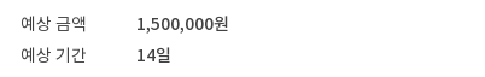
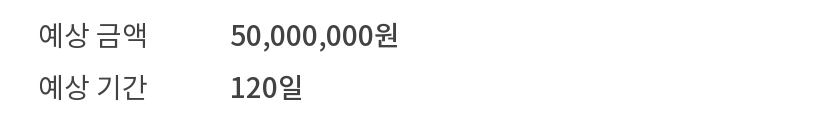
[136,13,229,35] 1,500,000원 -> [230,18,400,54] 50,000,000원
[136,45,171,66] 14일 -> [230,70,304,106] 120일

